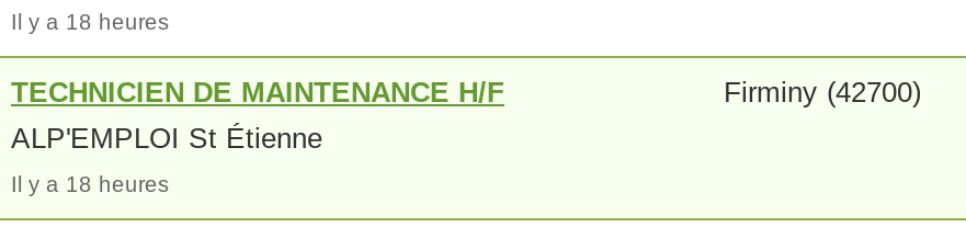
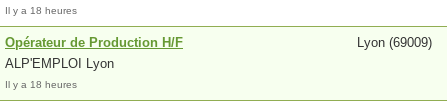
[11,76,504,155] TECHNICIEN DE MAINTENANCE H/F | ALP'EMPLOI St Étienne -> [5,35,183,71] Opérateur de Production H/F | ALP'EMPLOI Lyon
[724,76,921,109] Firminy (42700) -> [357,35,432,50] Lyon (69009)

